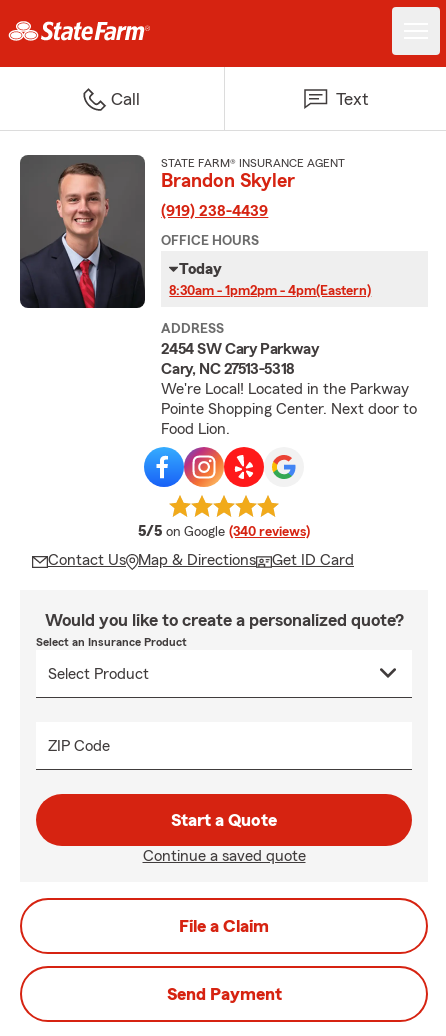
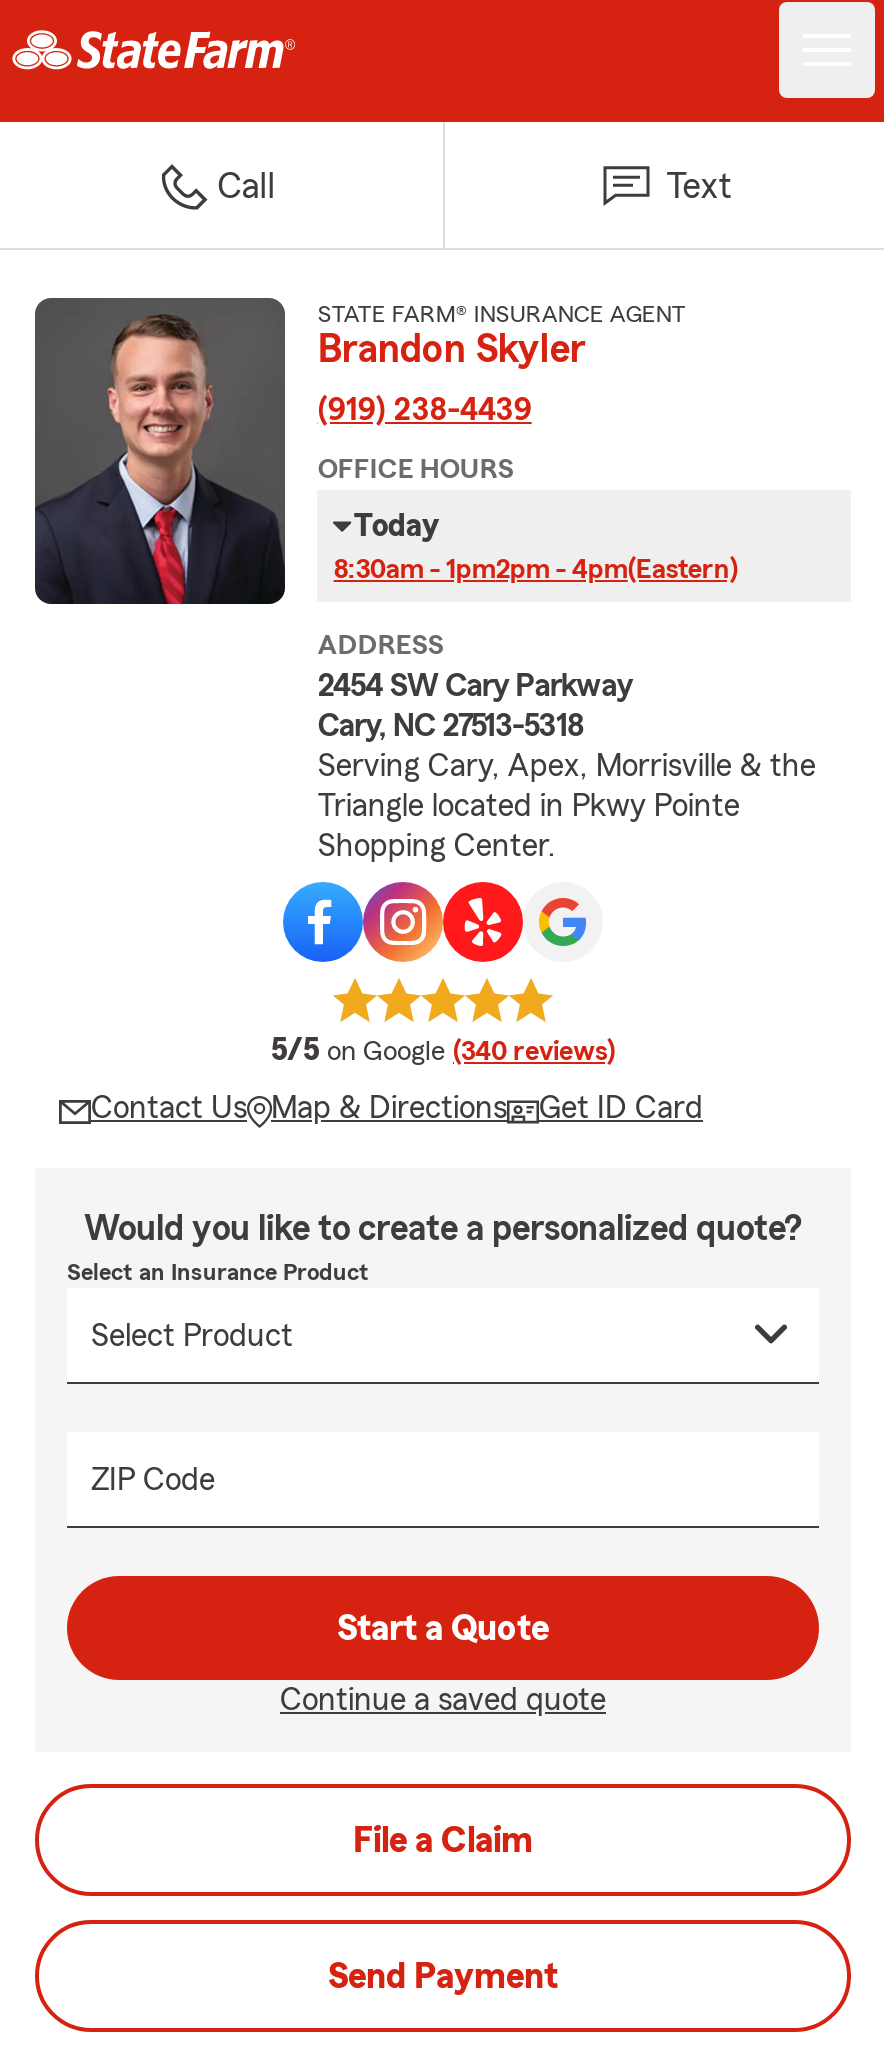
[161,381,417,437] We're Local! Located in the Parkway | Pointe Shopping Center. Next door to | Food Lion. -> [318,750,816,862] Serving Cary, Apex, Morrisville & the | Triangle located in Pkwy Pointe | Shopping Center.

